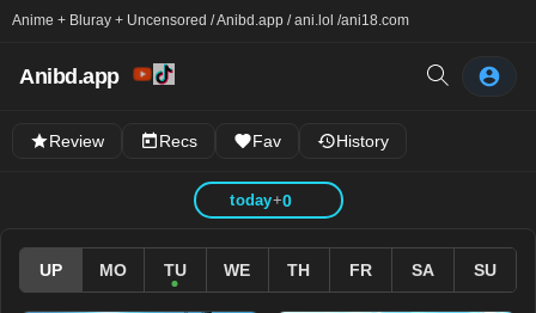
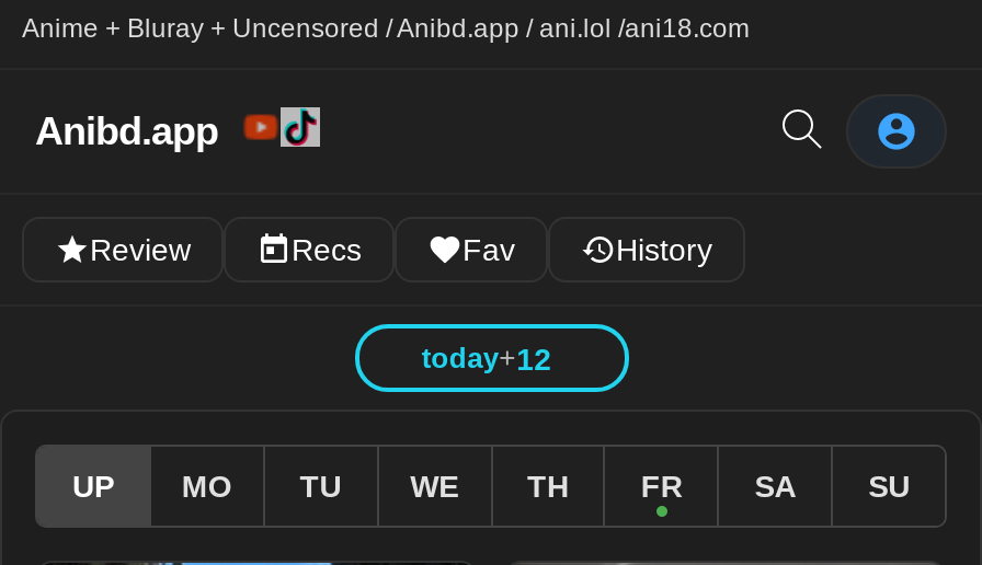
[230,191,292,210] today+0 -> [422,341,552,376] today+12

